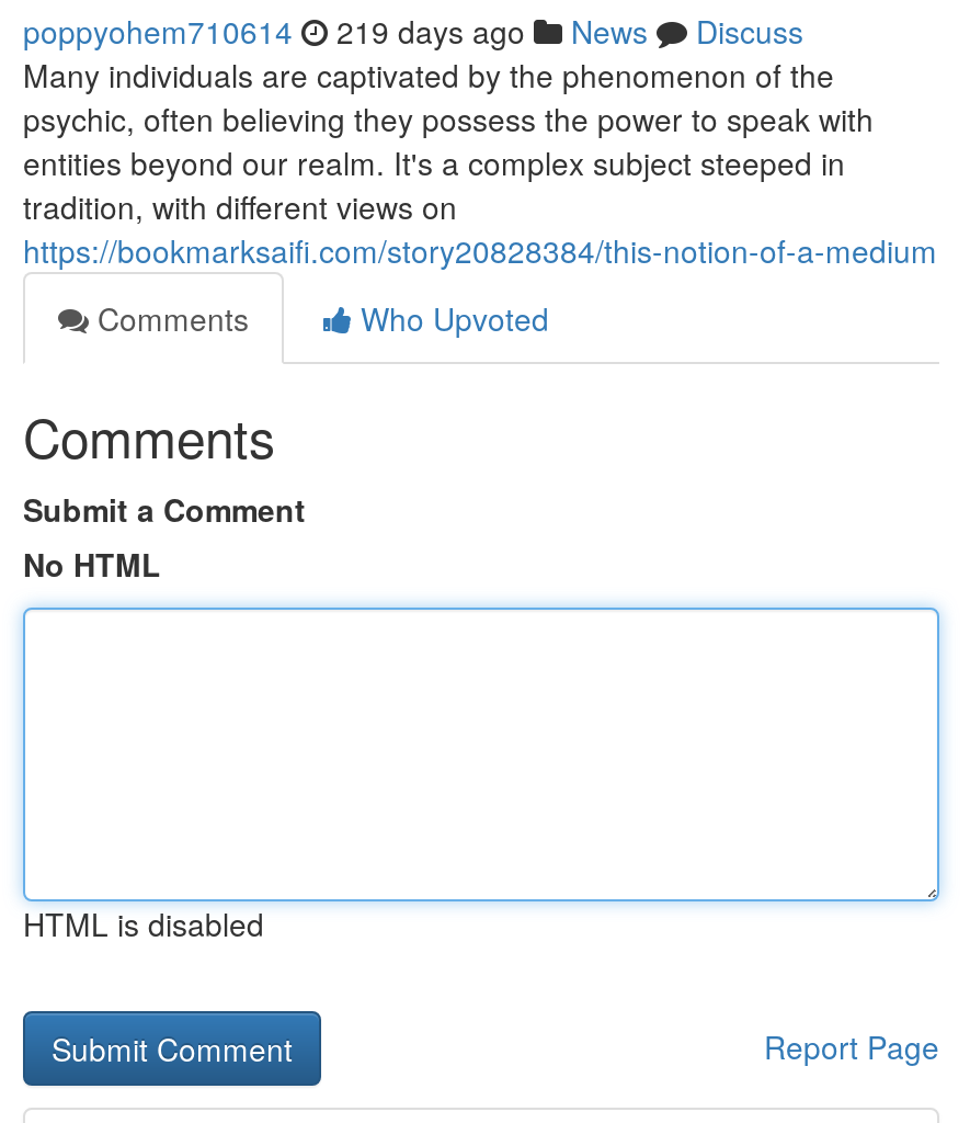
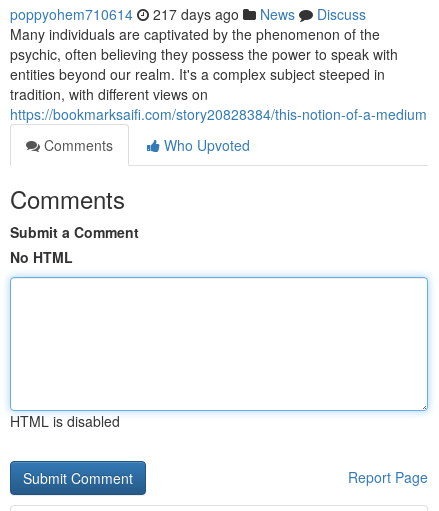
[23,9,803,53] poppyohem710614 219 days ago News Discuss -> [10,4,366,24] poppyohem710614 217 days ago News Discuss

